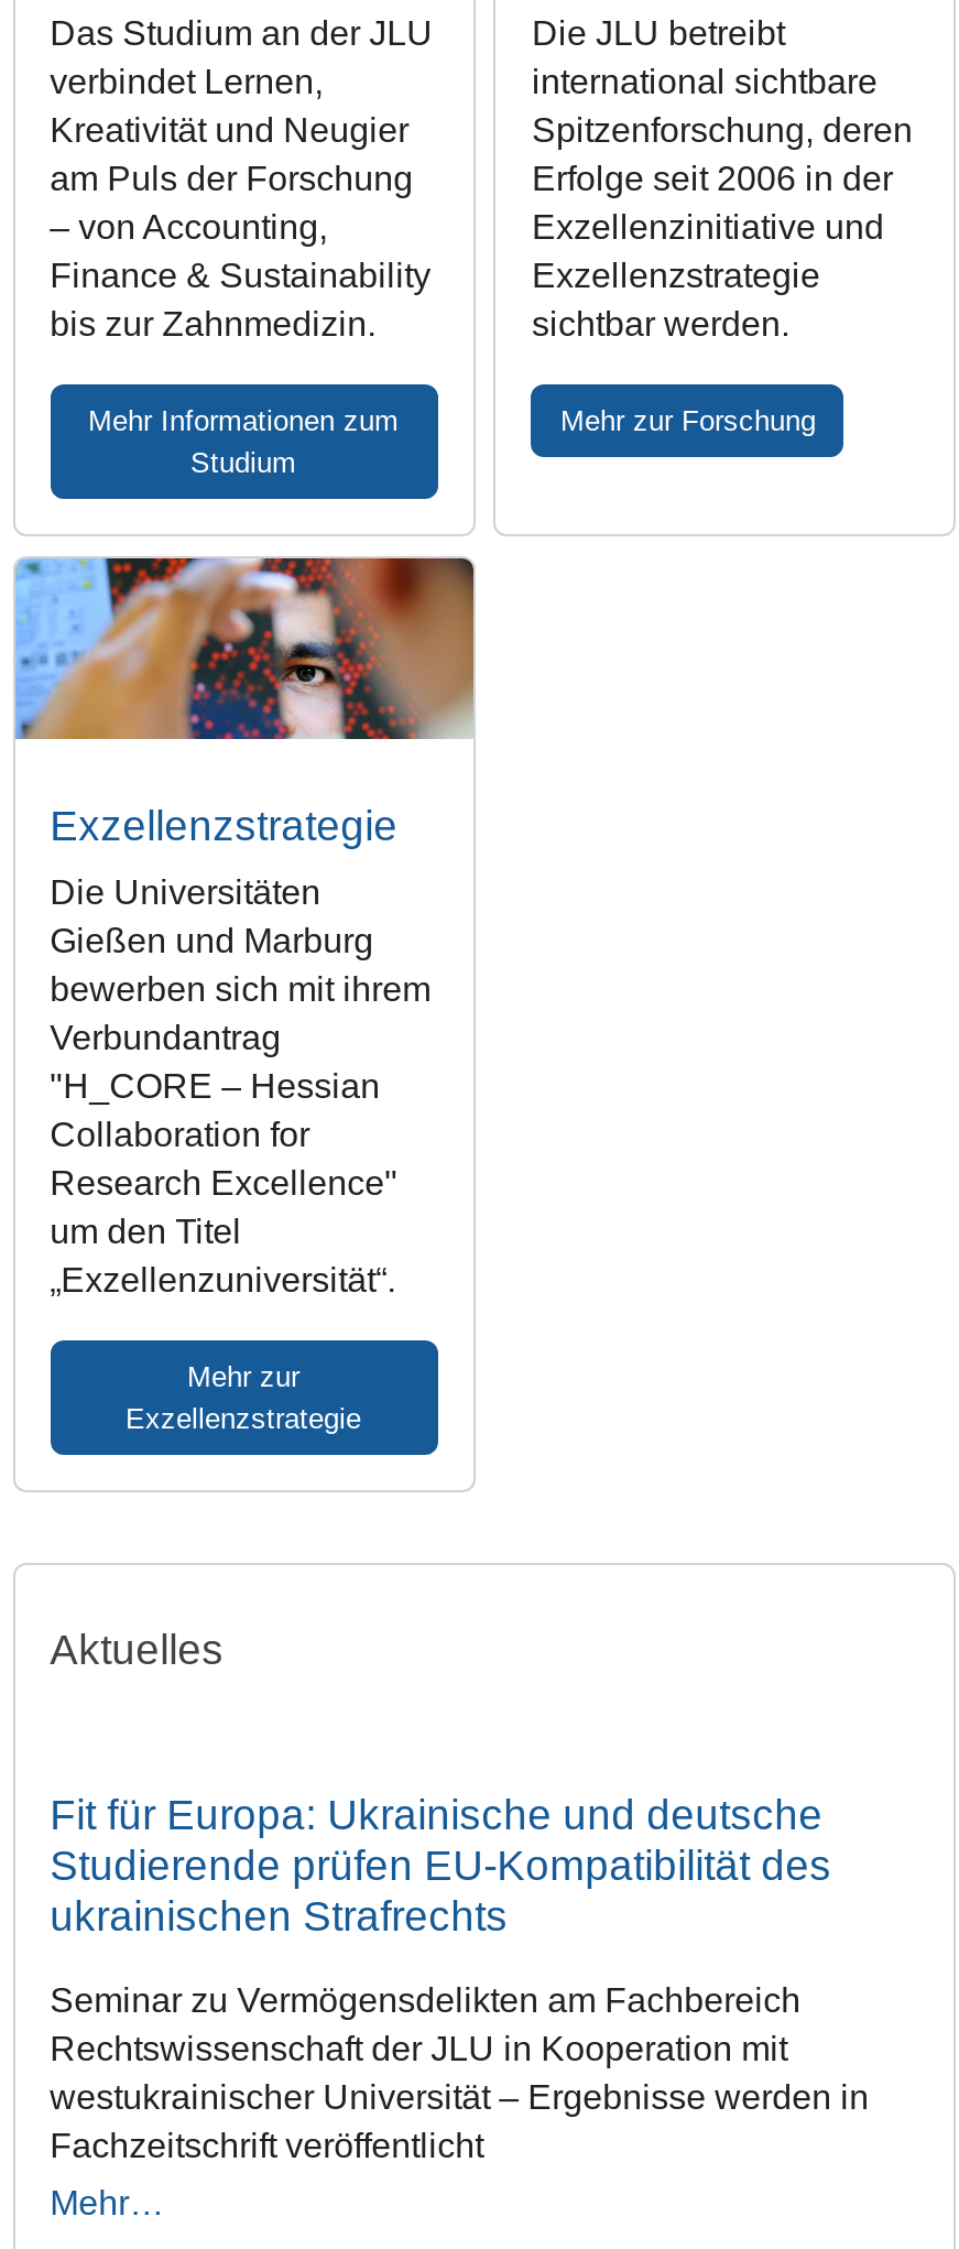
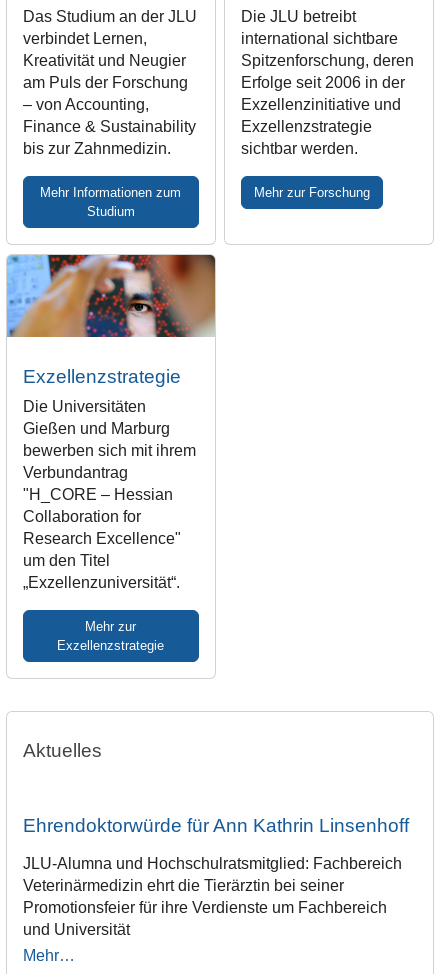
[50,1792,832,1939] Fit für Europa: Ukrainische und deutsche | Studierende prüfen EU-Kompatibilität des | ukrainischen Strafrechts -> [23,815,409,836] Ehrendoktorwürde für Ann Kathrin Linsenhoff
[50,1981,869,2164] Seminar zu Vermögensdelikten am Fachbereich | Rechtswissenschaft der JLU in Kooperation mit | westukrainischer Universität – Ergebnisse werden in | Fachzeitschrift veröffentlicht -> [23,855,402,938] JLU-Alumna und Hochschulratsmitglied: Fachbereich | Veterinärmedizin ehrt die Tierärztin bei seiner | Promotionsfeier für ihre Verdienste um Fachbereich | und Universität

